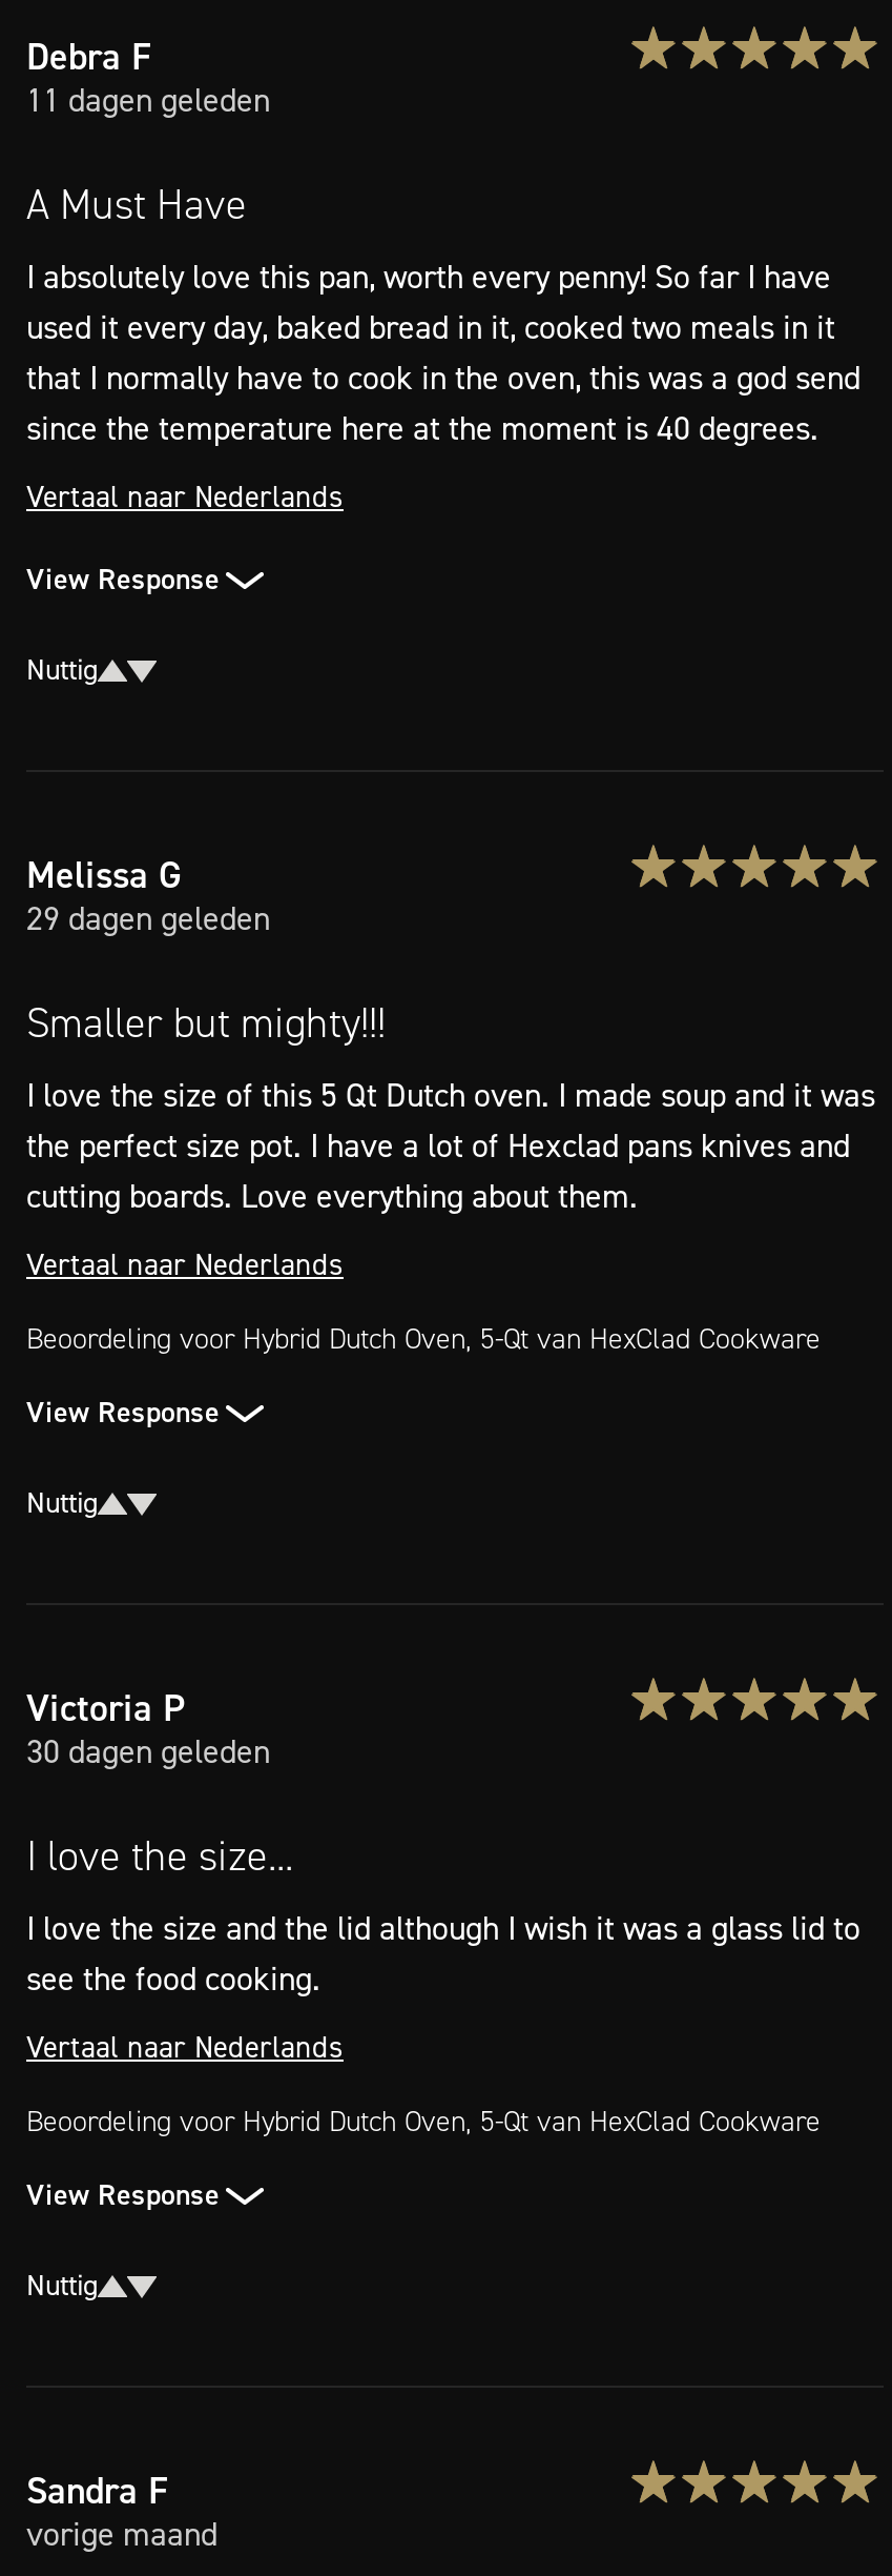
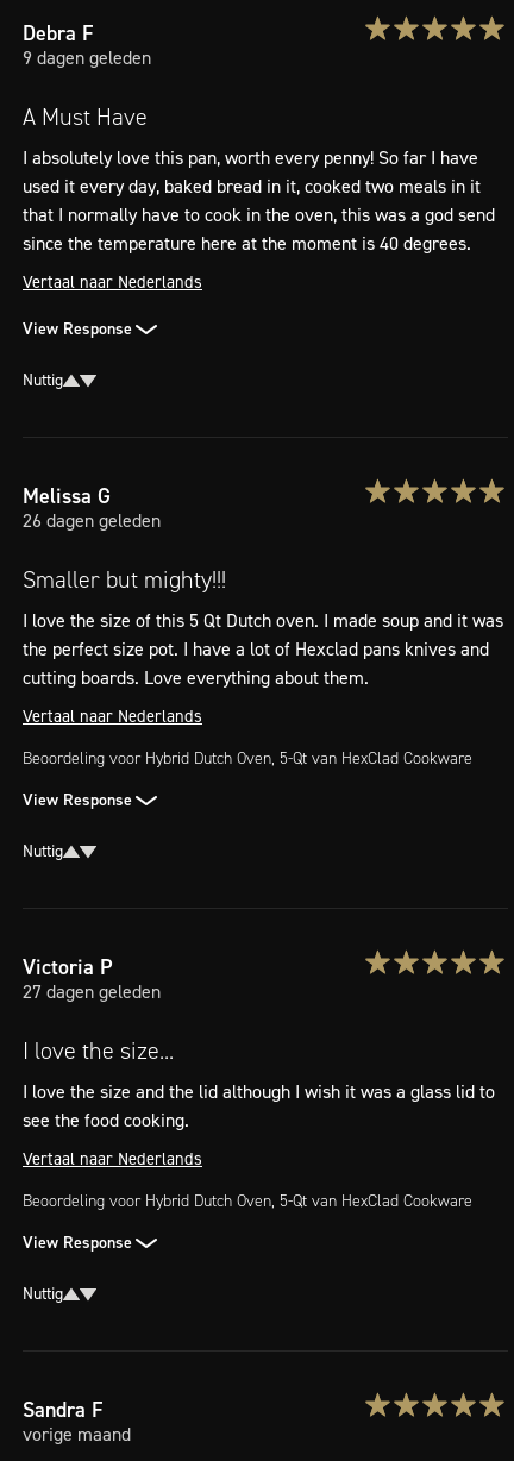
[26,79,270,123] 11 dagen geleden -> [23,46,151,71] 9 dagen geleden
[26,897,270,941] 29 dagen geleden -> [23,508,161,533] 26 dagen geleden
[26,1730,270,1774] 30 dagen geleden -> [23,980,161,1005] 27 dagen geleden

